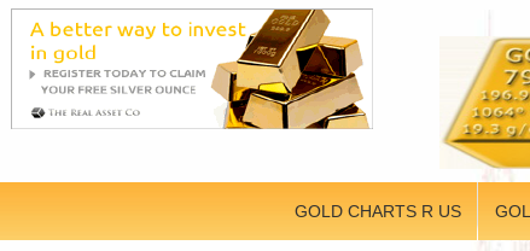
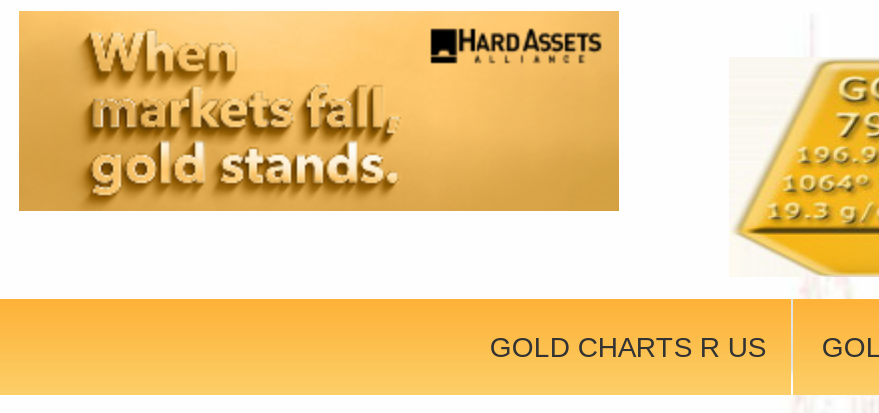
[12,8,373,130] [image] -> [19,11,621,213] [image]

